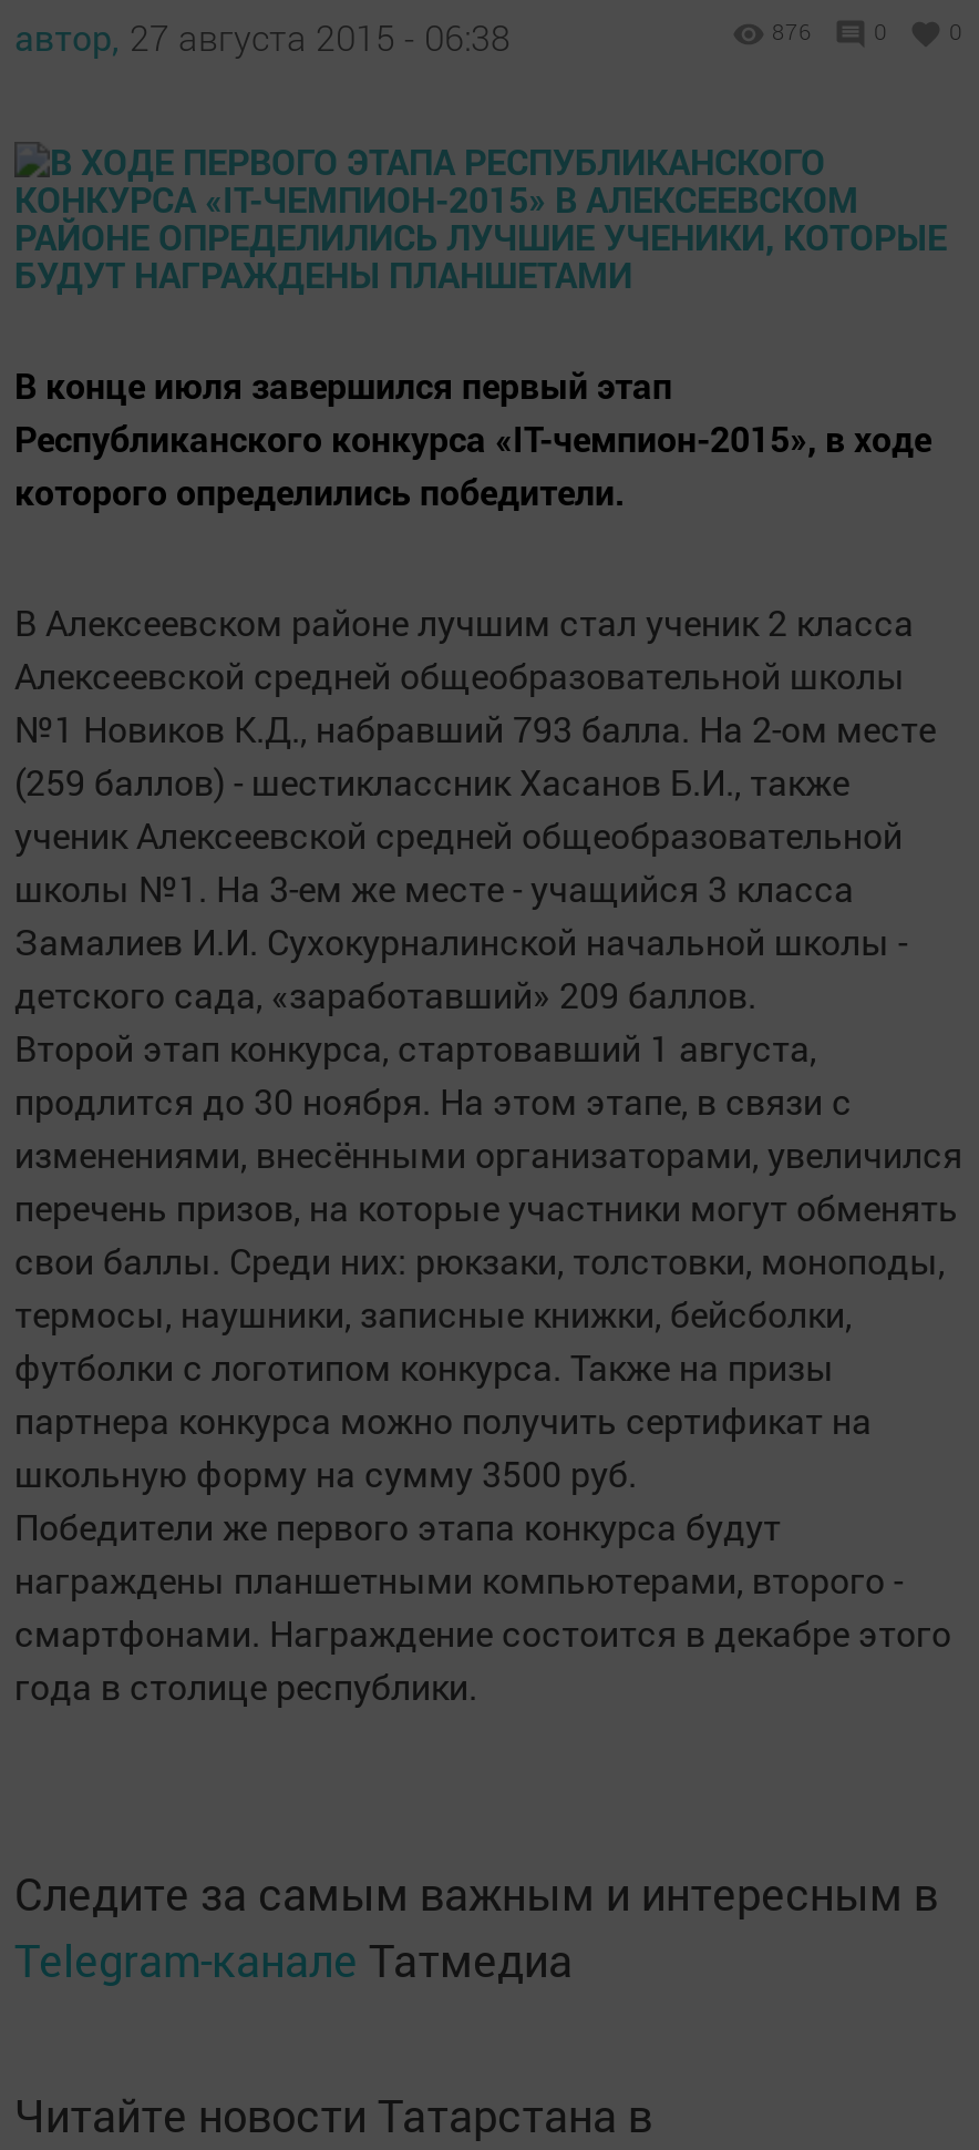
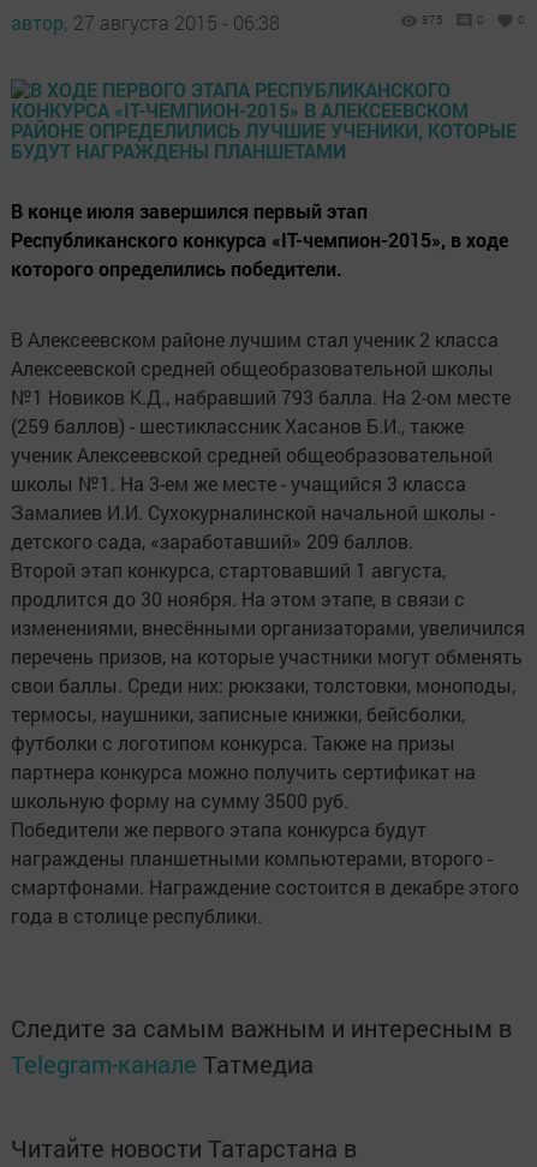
[772,18,812,47] 876 -> [422,12,443,28] 875

